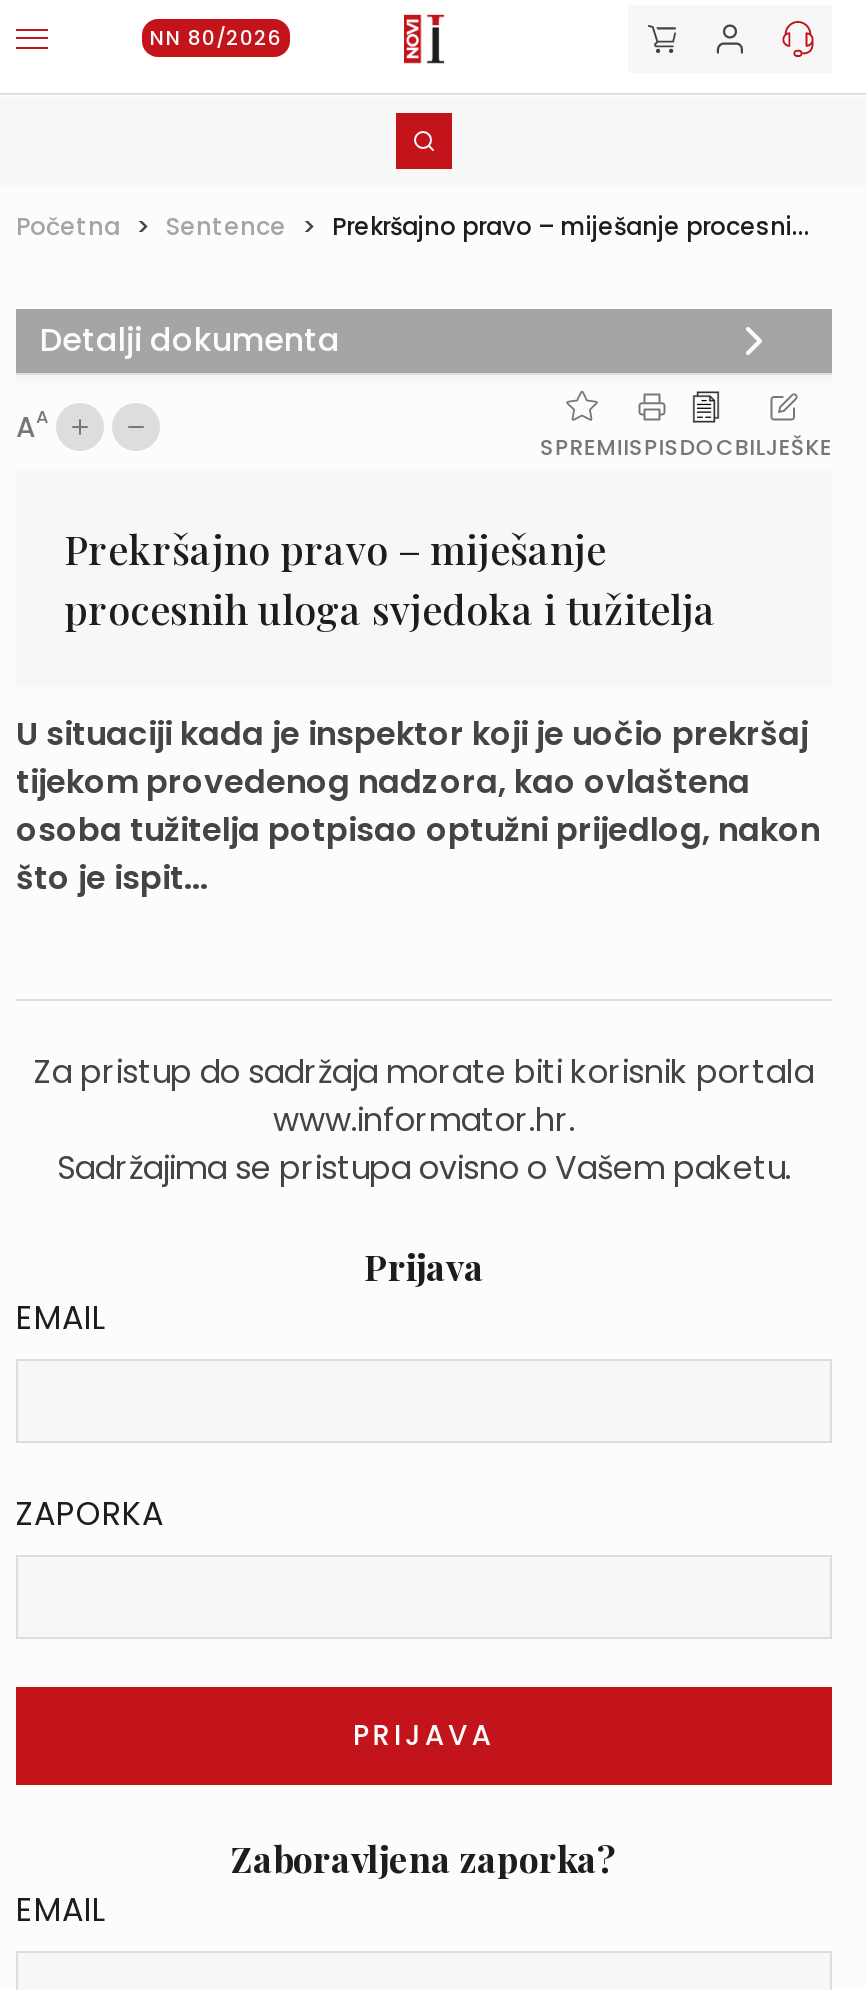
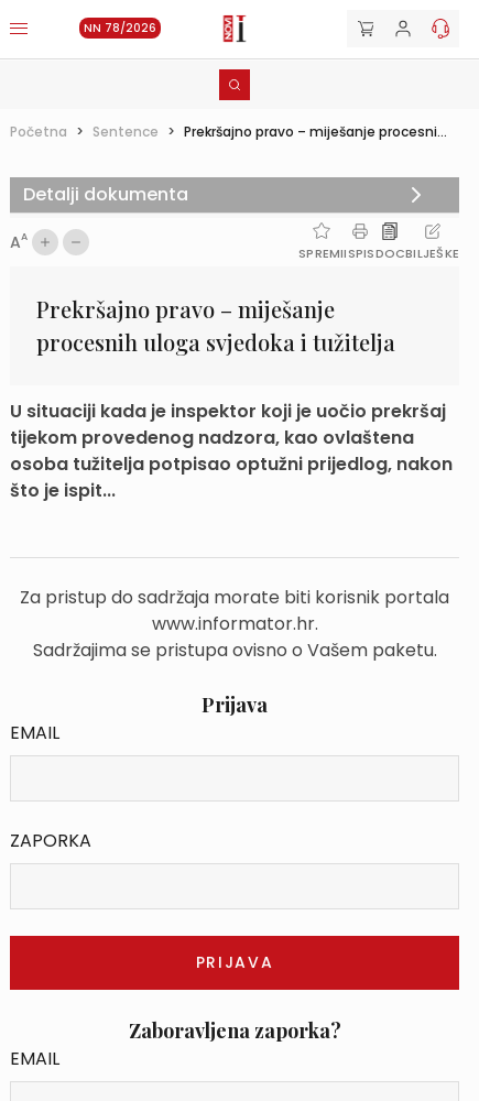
[150,23,282,53] NN 80/2026 -> [84,20,156,36] NN 78/2026

